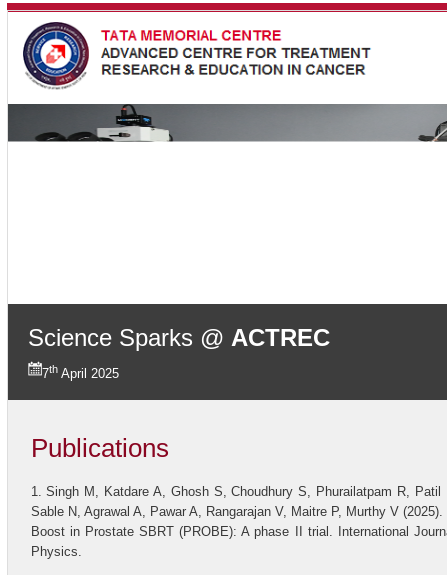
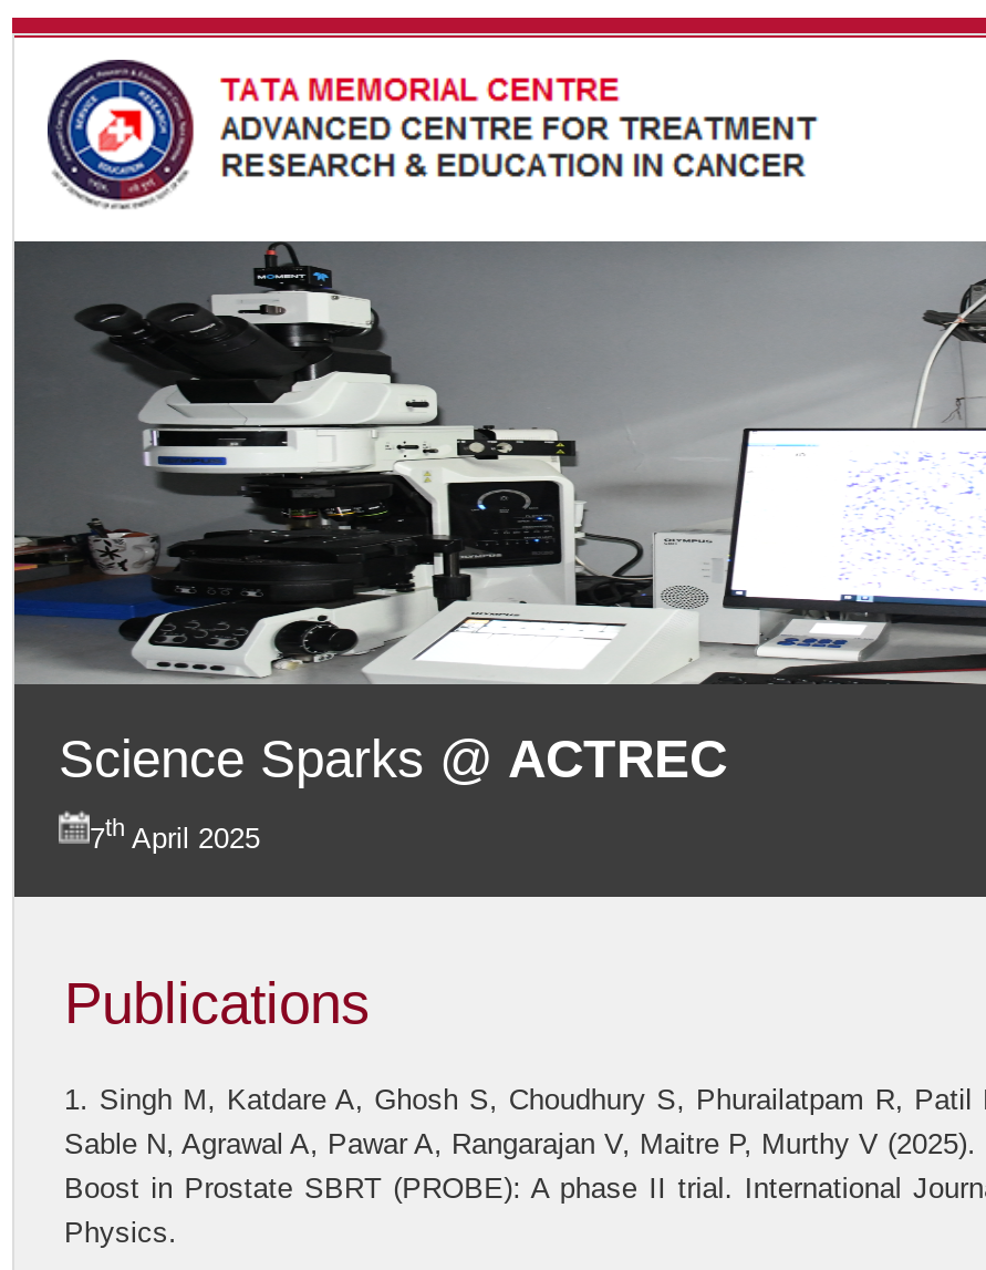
none -> [12,321,979,684] [image]

